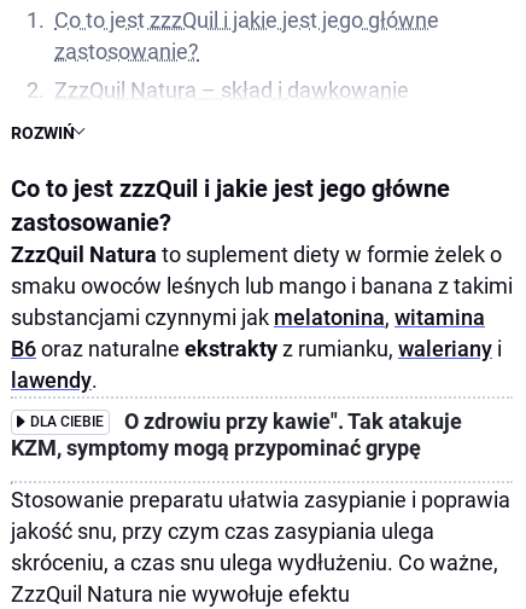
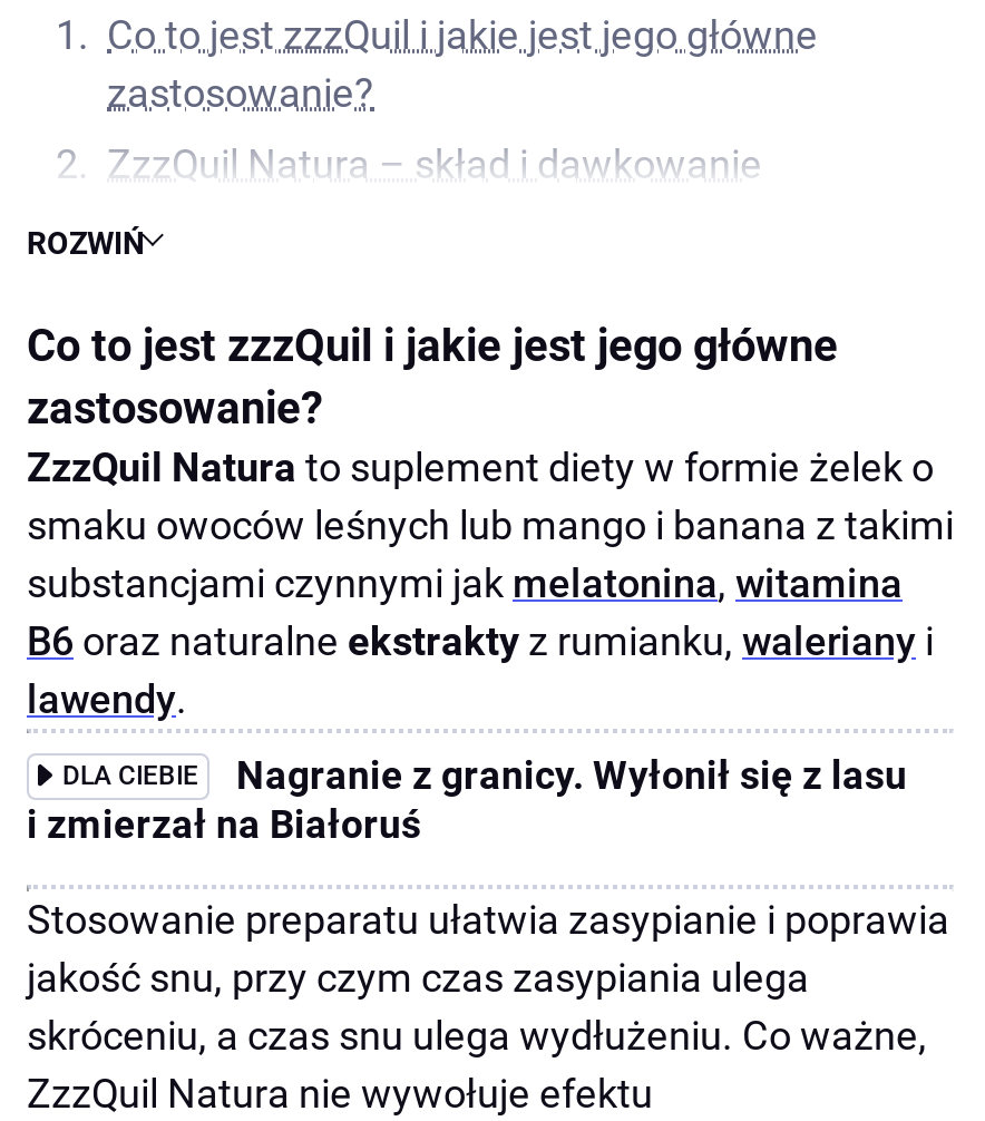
[11,410,462,460] O zdrowiu przy kawie". Tak atakuje | KZM, symptomy mogą przypominać grypę -> [27,753,907,847] Nagranie z granicy. Wyłonił się z lasu | i zmierzał na Białoruś

